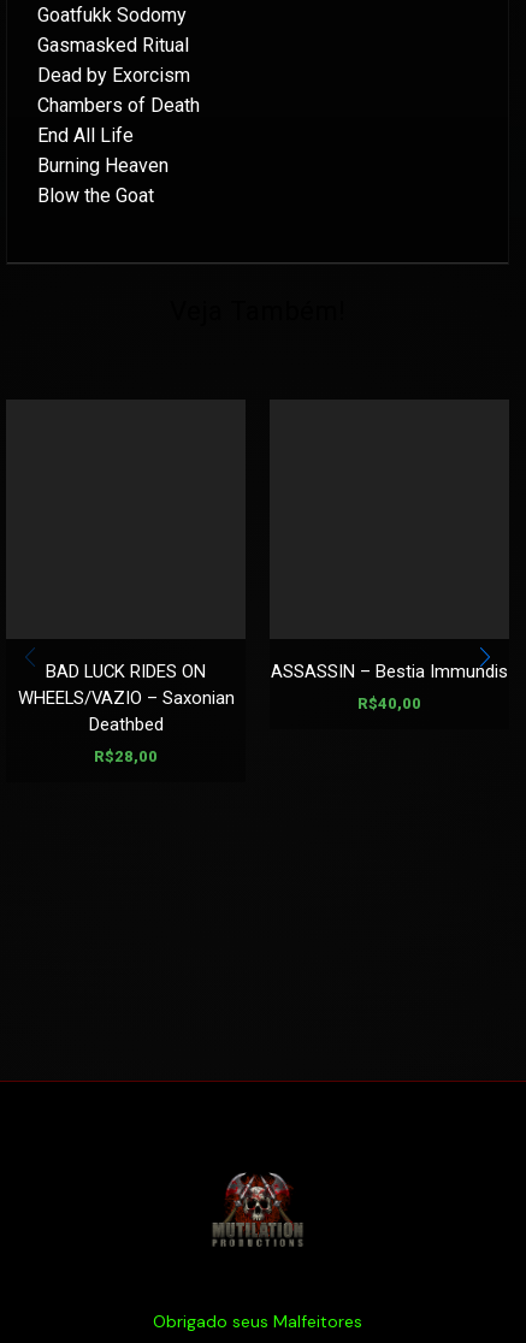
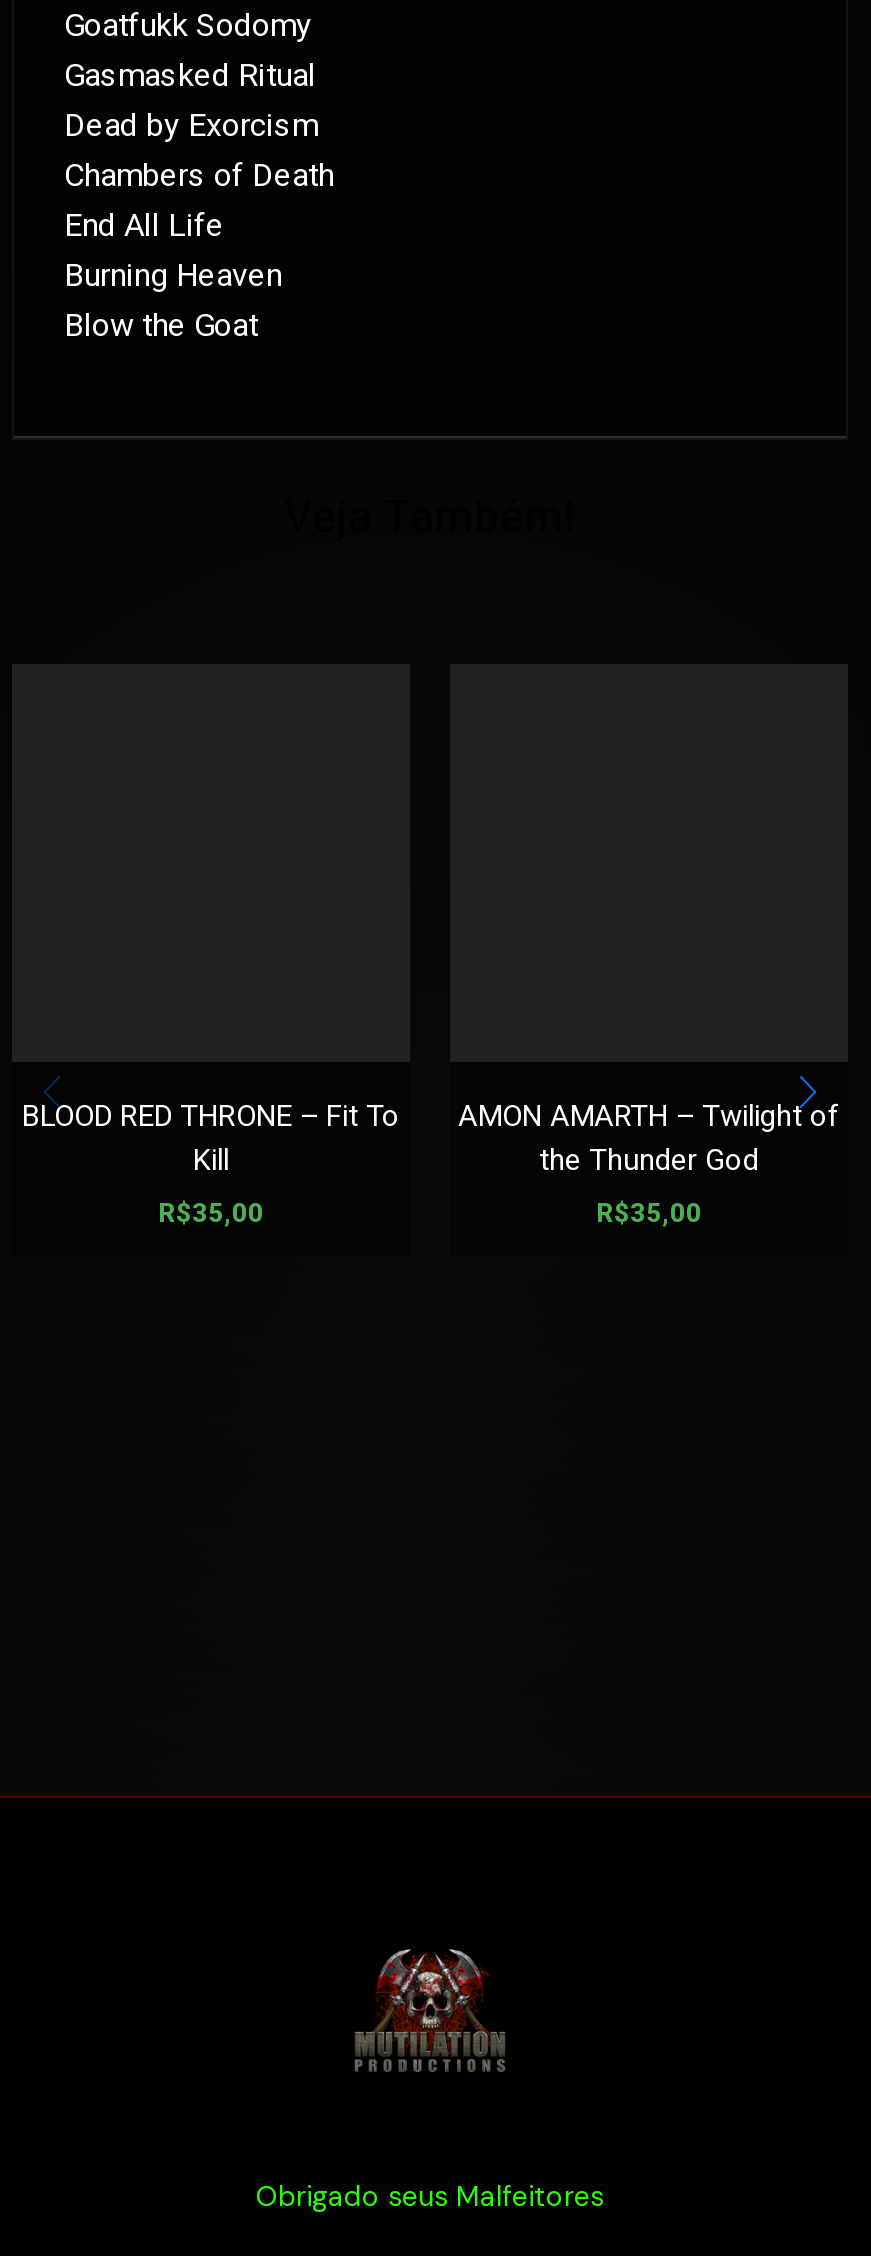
[17,661,234,735] BAD LUCK RIDES ON | WHEELS/VAZIO – Saxonian | Deathbed -> [22,1098,400,1178] BLOOD RED THRONE – Fit To | Kill
[271,661,508,682] ASSASSIN – Bestia Immundis -> [458,1098,840,1178] AMON AMARTH – Twilight of | the Thunder God
[357,694,421,713] R$40,00 -> [596,1198,702,1228] R$35,00
[94,747,158,765] R$28,00 -> [158,1198,264,1228] R$35,00

